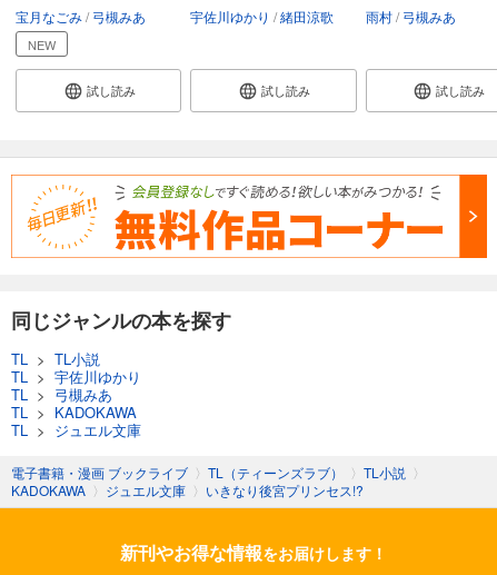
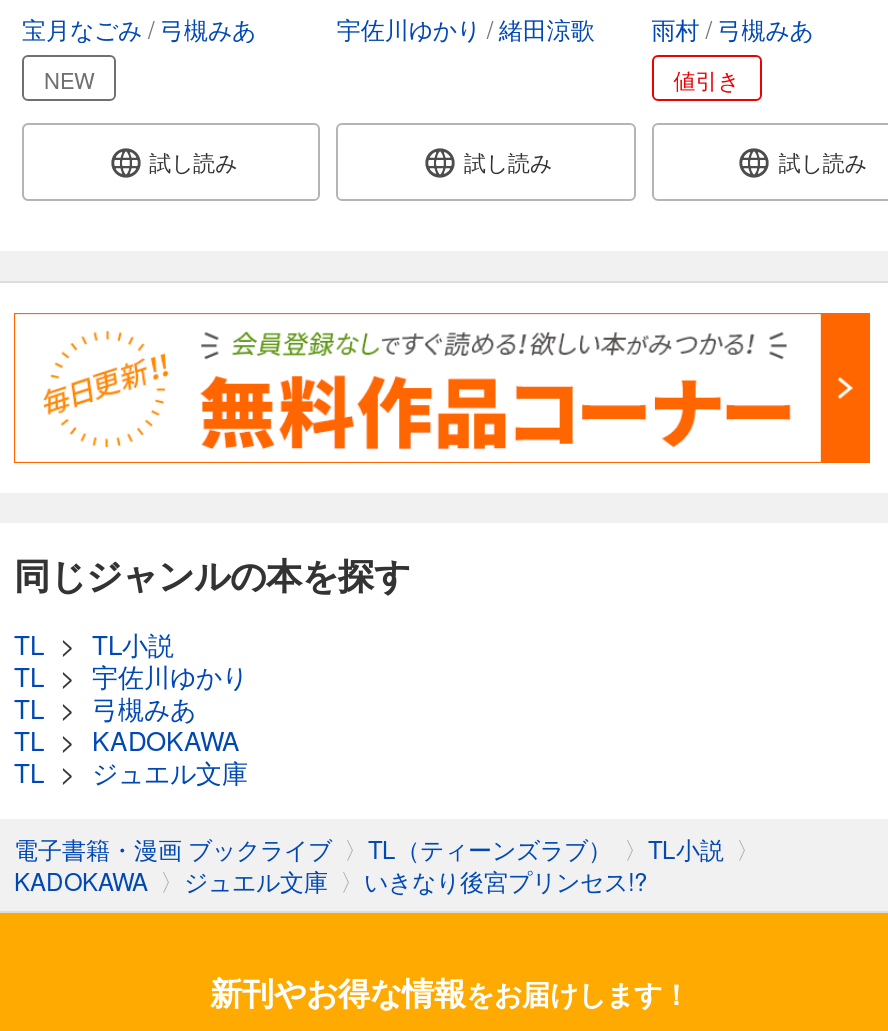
none -> [673,63,739,95] 値引き

